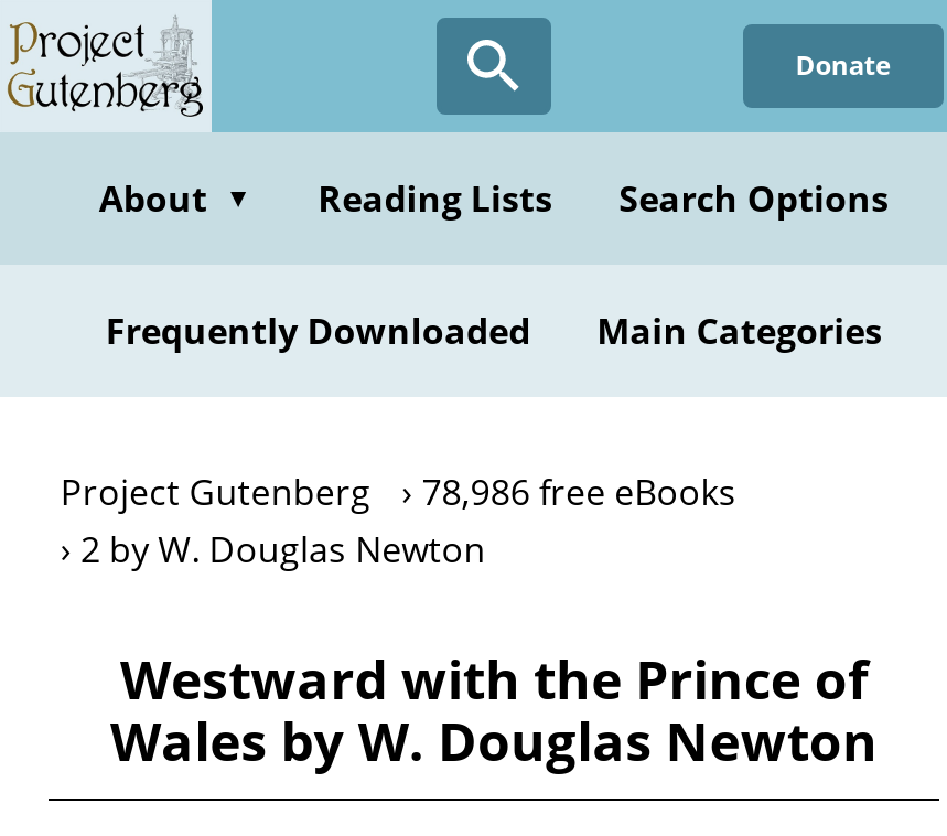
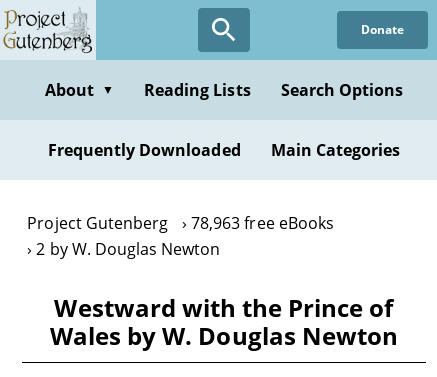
[60,468,736,516] Project Gutenberg 78,986 free eBooks -> [27,212,334,234] Project Gutenberg 78,963 free eBooks

